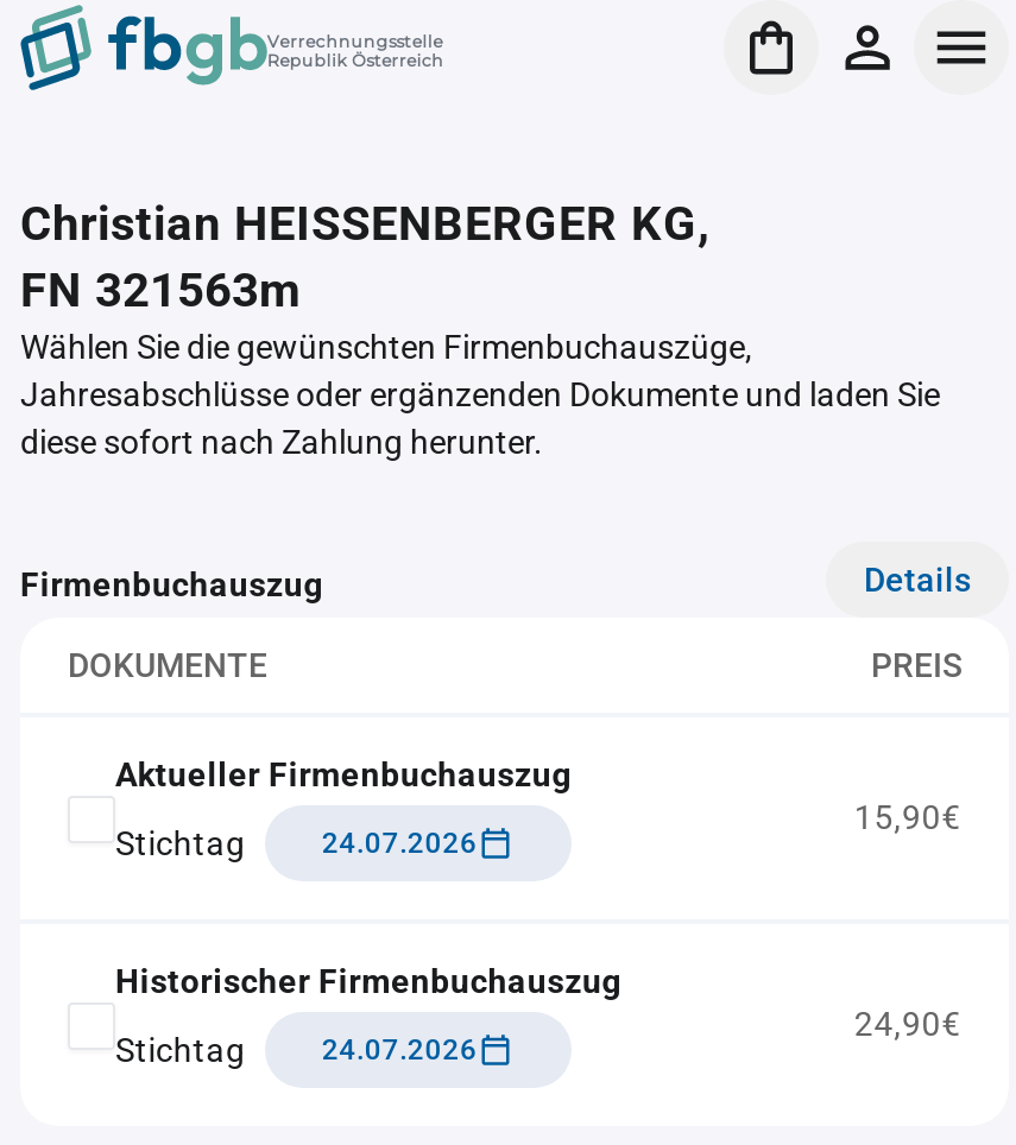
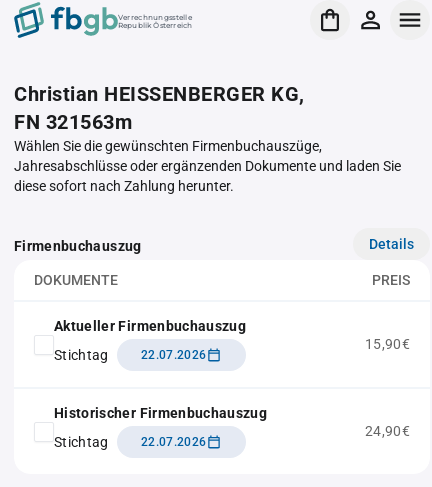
[322,827,477,860] 24.07.2026 -> [141,348,206,362] 22.07.2026
[322,1033,477,1067] 24.07.2026 -> [141,435,206,449] 22.07.2026

